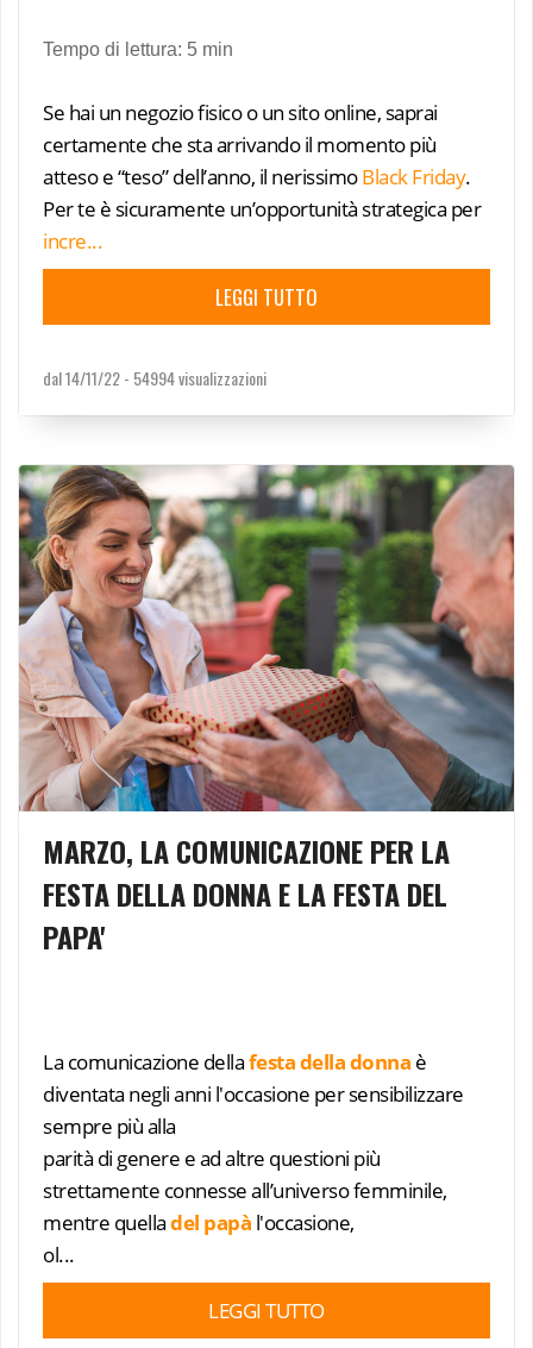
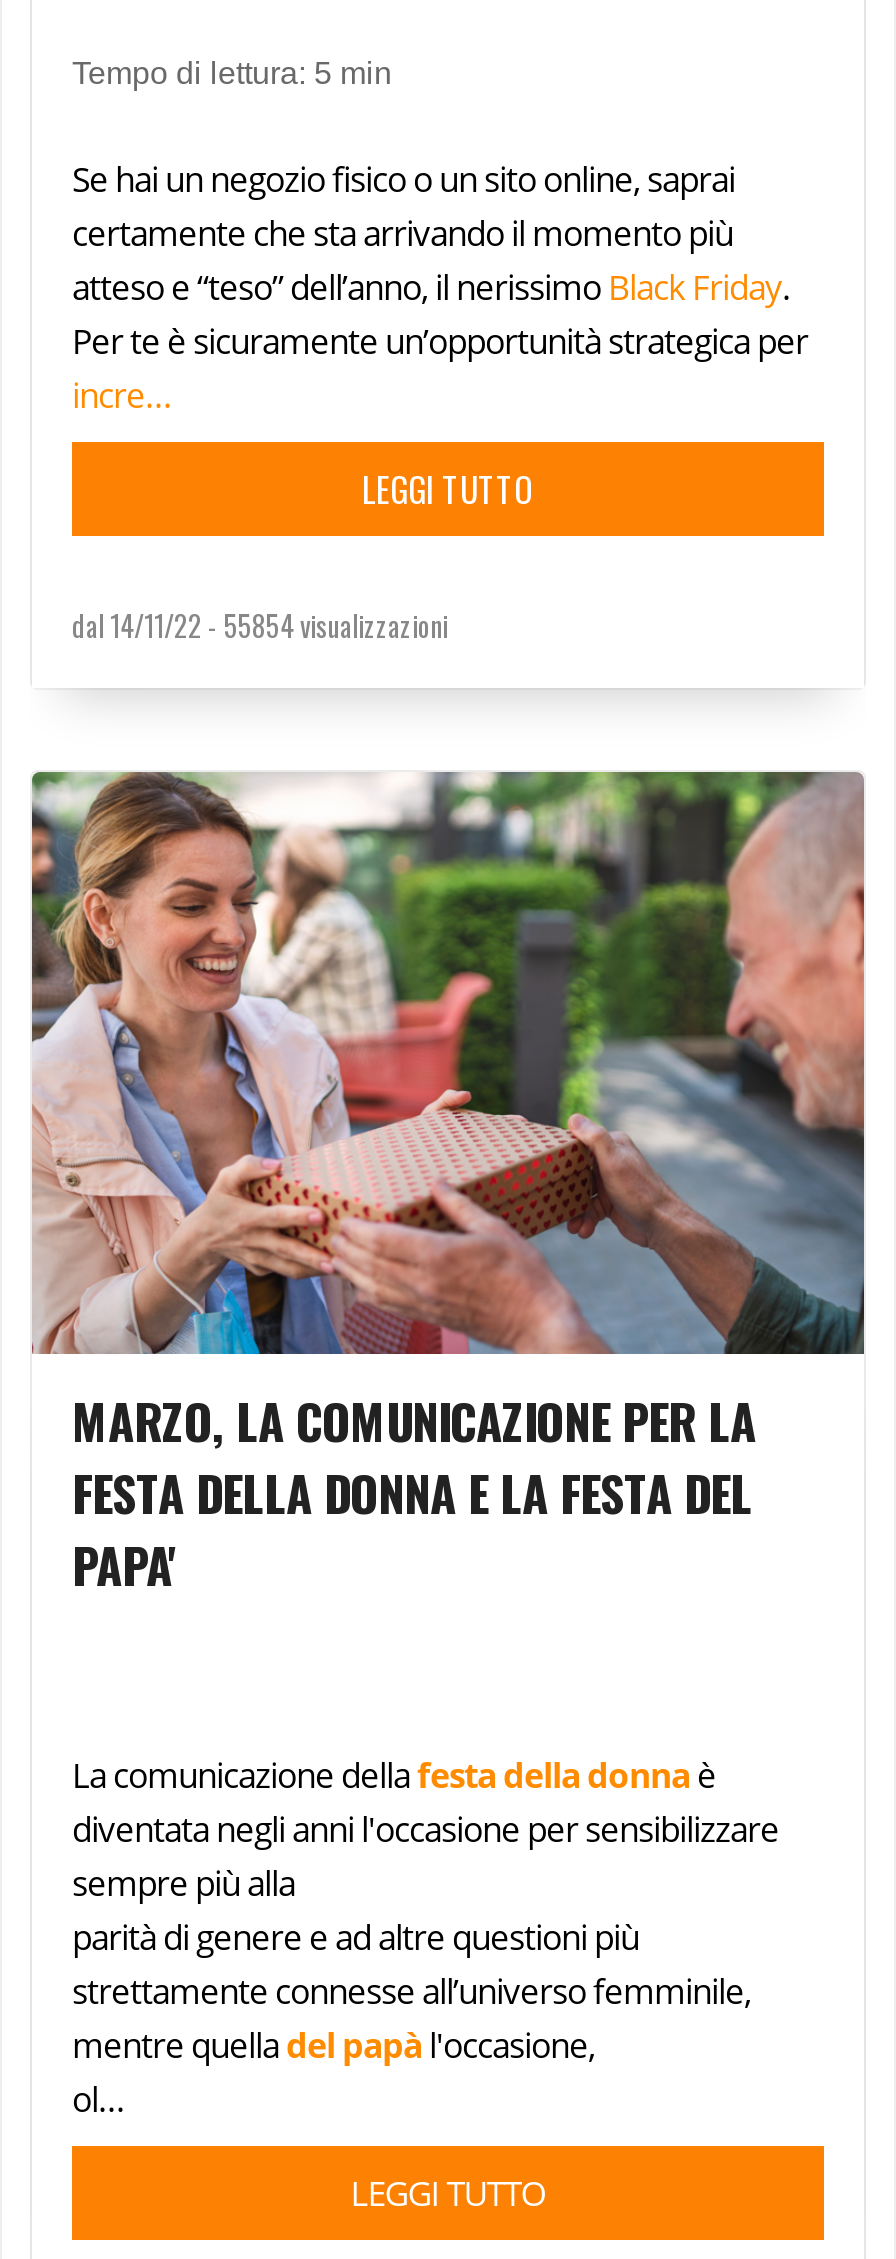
[43,365,266,390] dal 14/11/22 - 54994 visualizzazioni -> [72,603,448,645] dal 14/11/22 - 55854 visualizzazioni

